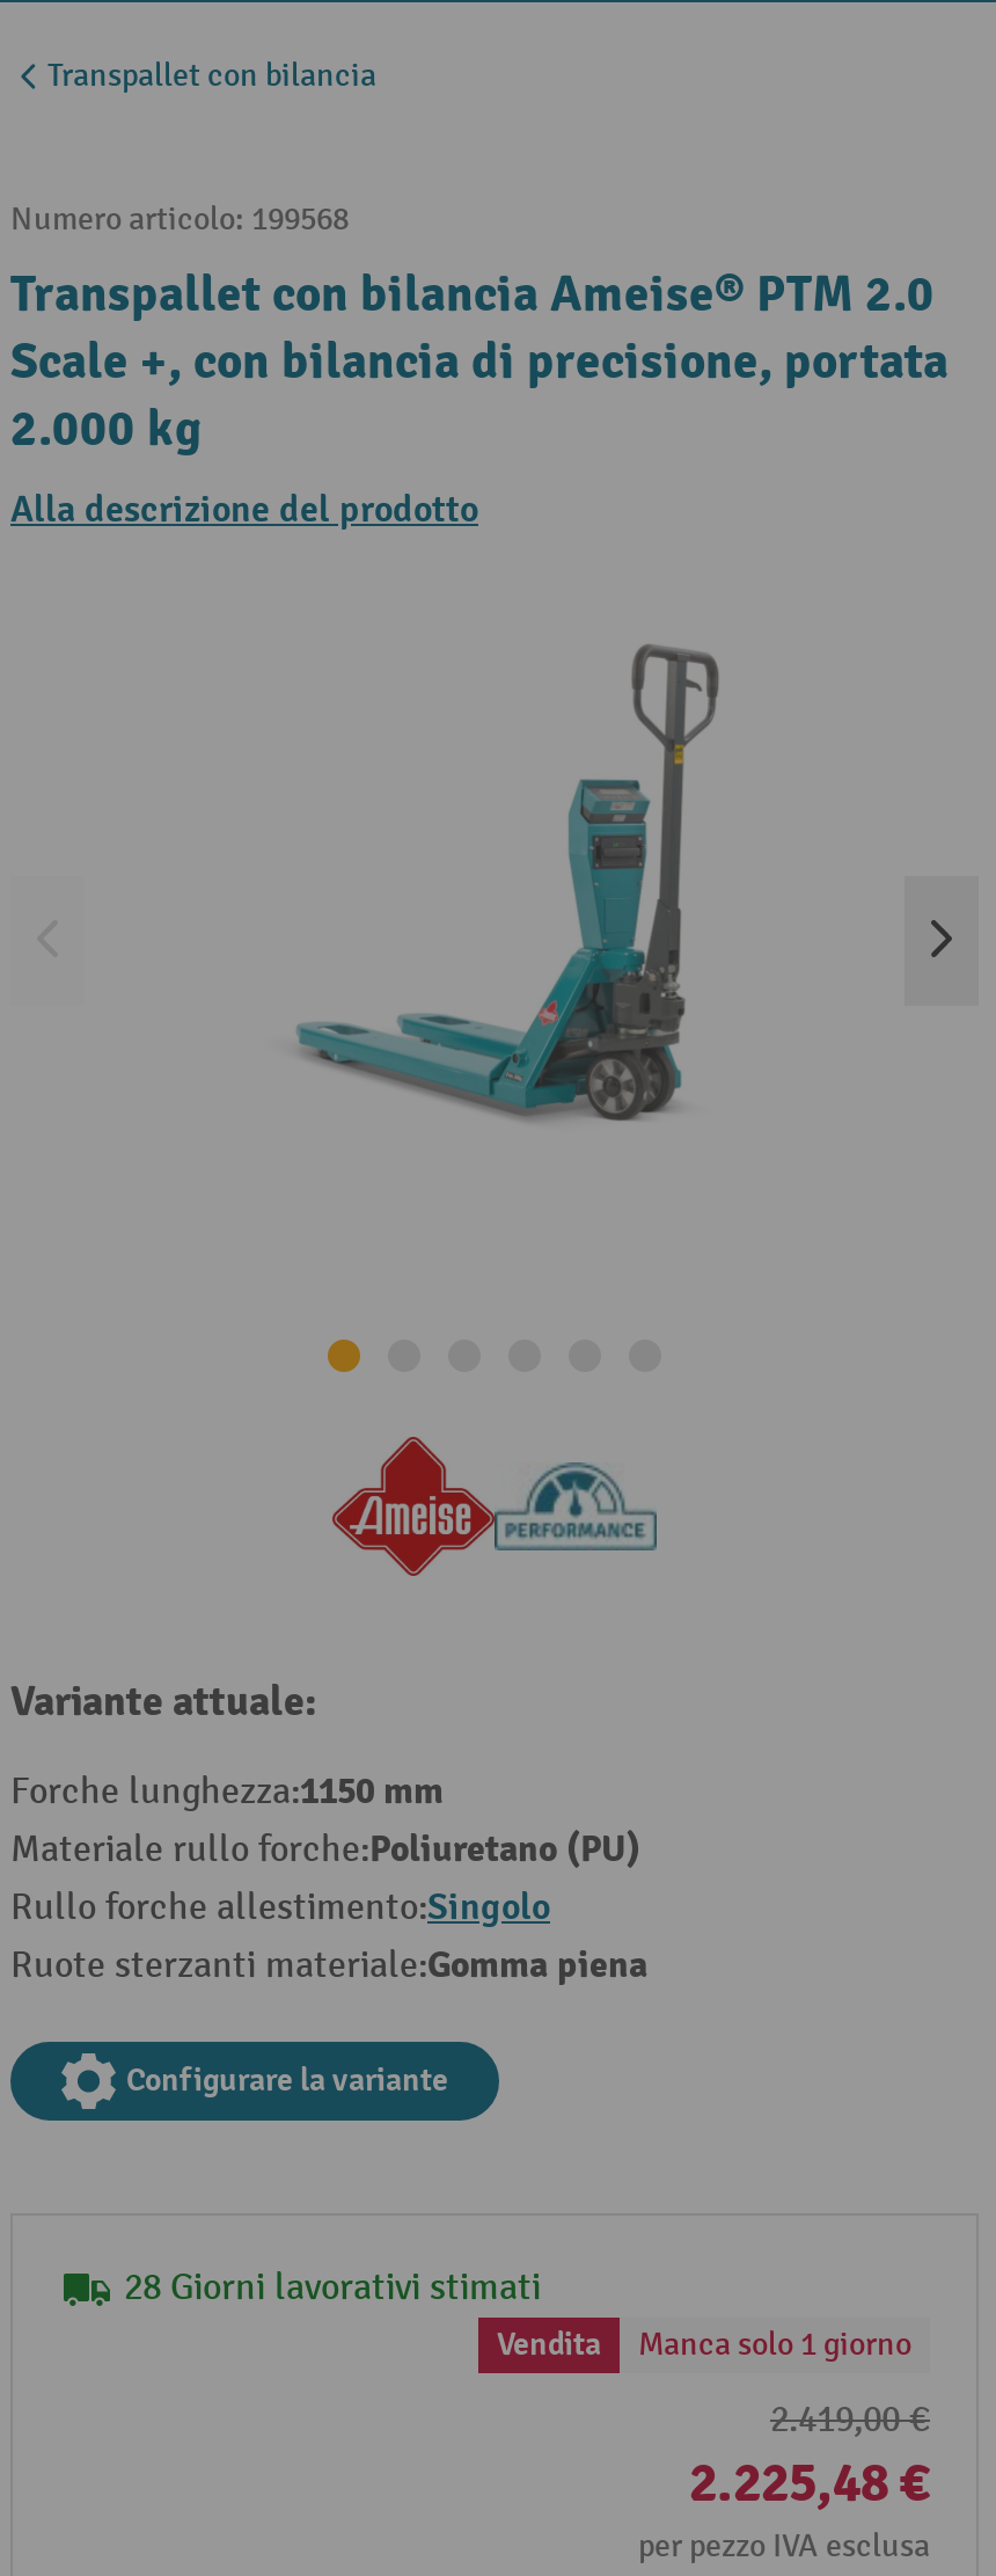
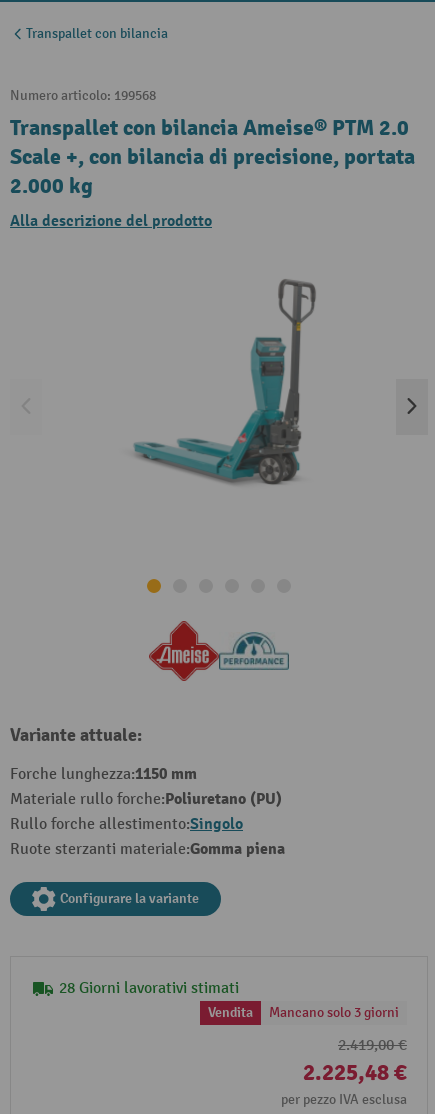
[638,2324,911,2363] Manca solo 1 giorno -> [269,1004,399,1021] Mancano solo 3 giorni

